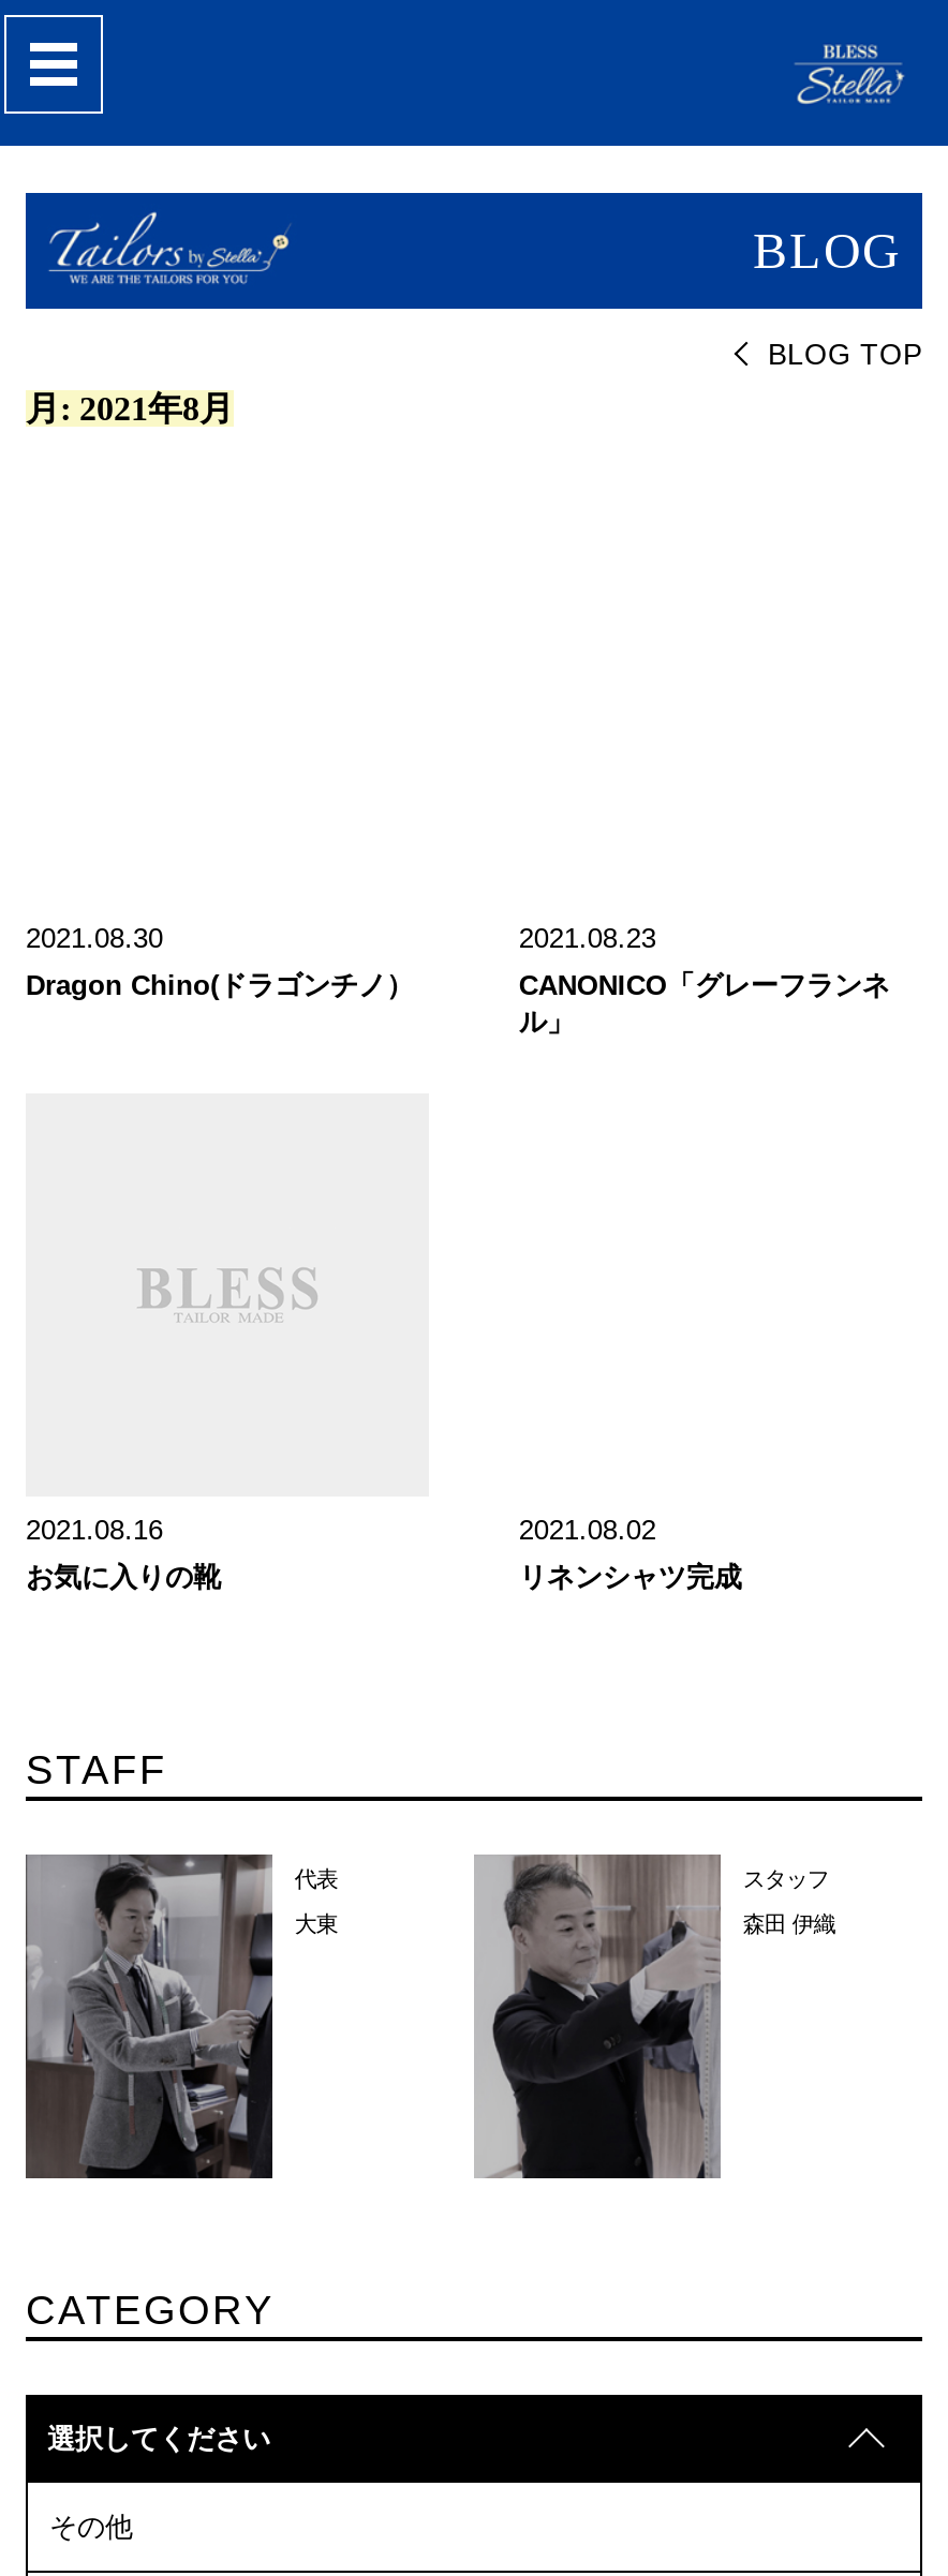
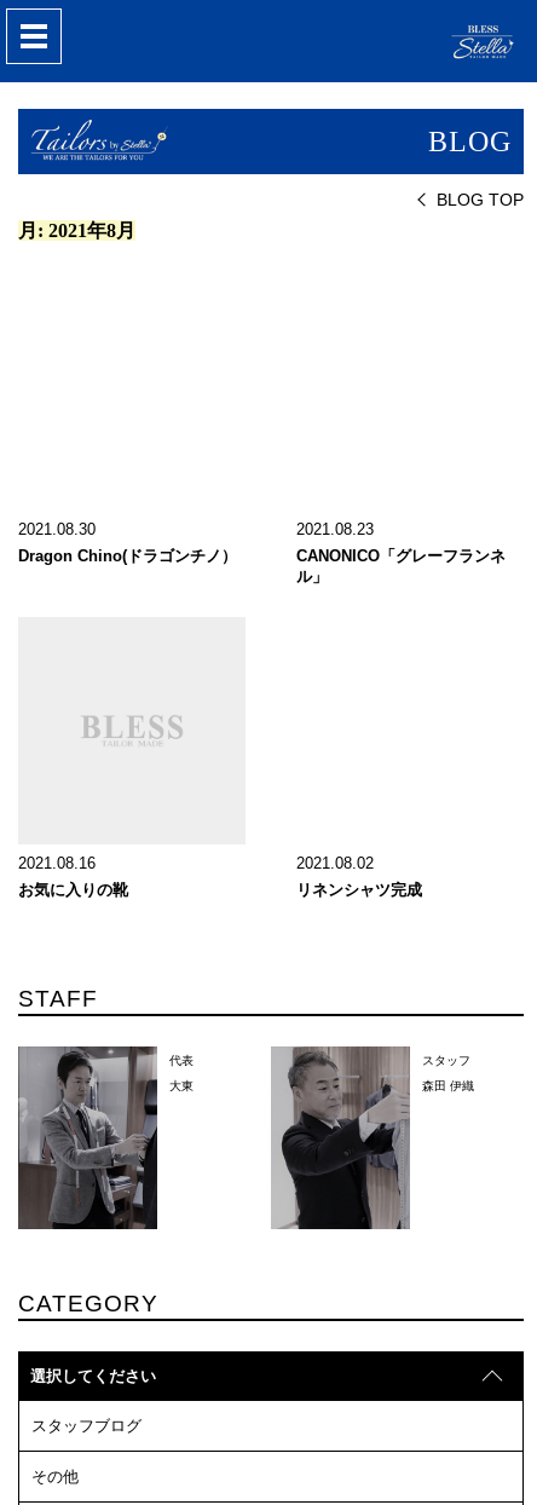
none -> [31,1417,142,1435] スタッフブログ

